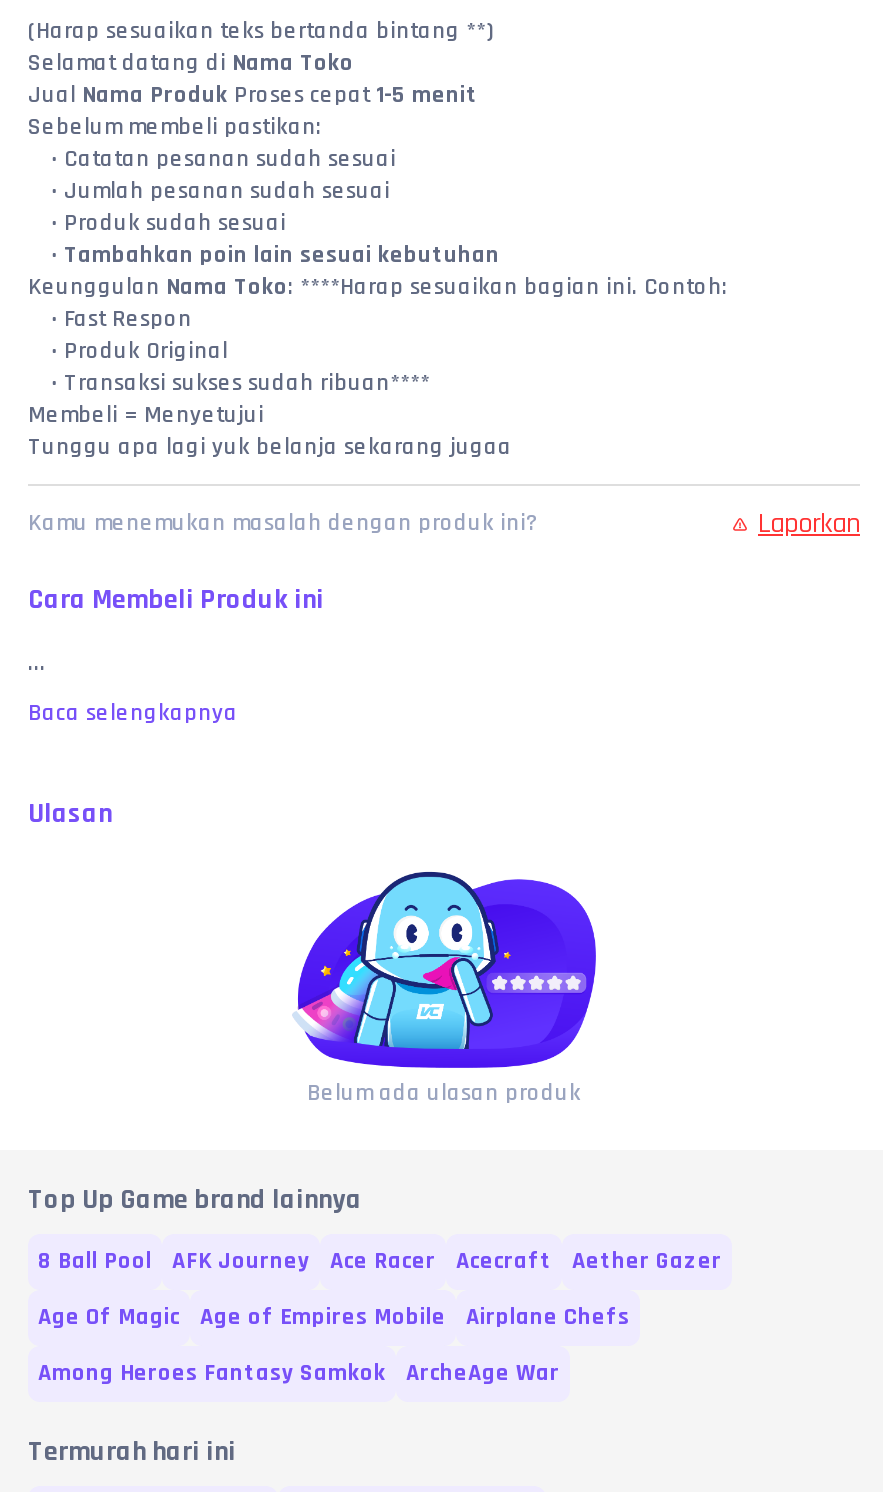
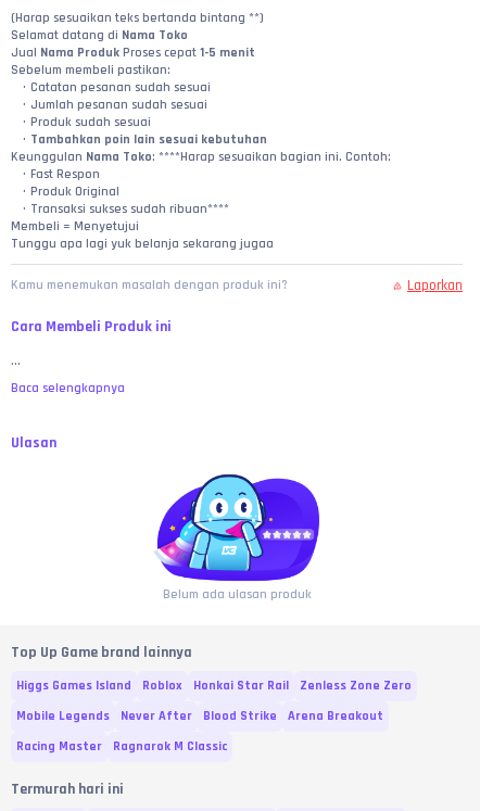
[38,1246,722,1276] 8 Ball Pool | AFK Journey | Ace Racer | Acecraft | Aether Gazer -> [16,677,412,694] Higgs Games Island | Roblox | Honkai Star Rail | Zenless Zone Zero
[38,1302,630,1332] Age Of Magic | Age of Empires Mobile | Airplane Chefs -> [16,708,383,724] Mobile Legends | Never After | Blood Strike | Arena Breakout
[38,1358,560,1388] Among Heroes Fantasy Samkok | ArcheAge War -> [16,738,227,754] Racing Master | Ragnarok M Classic

